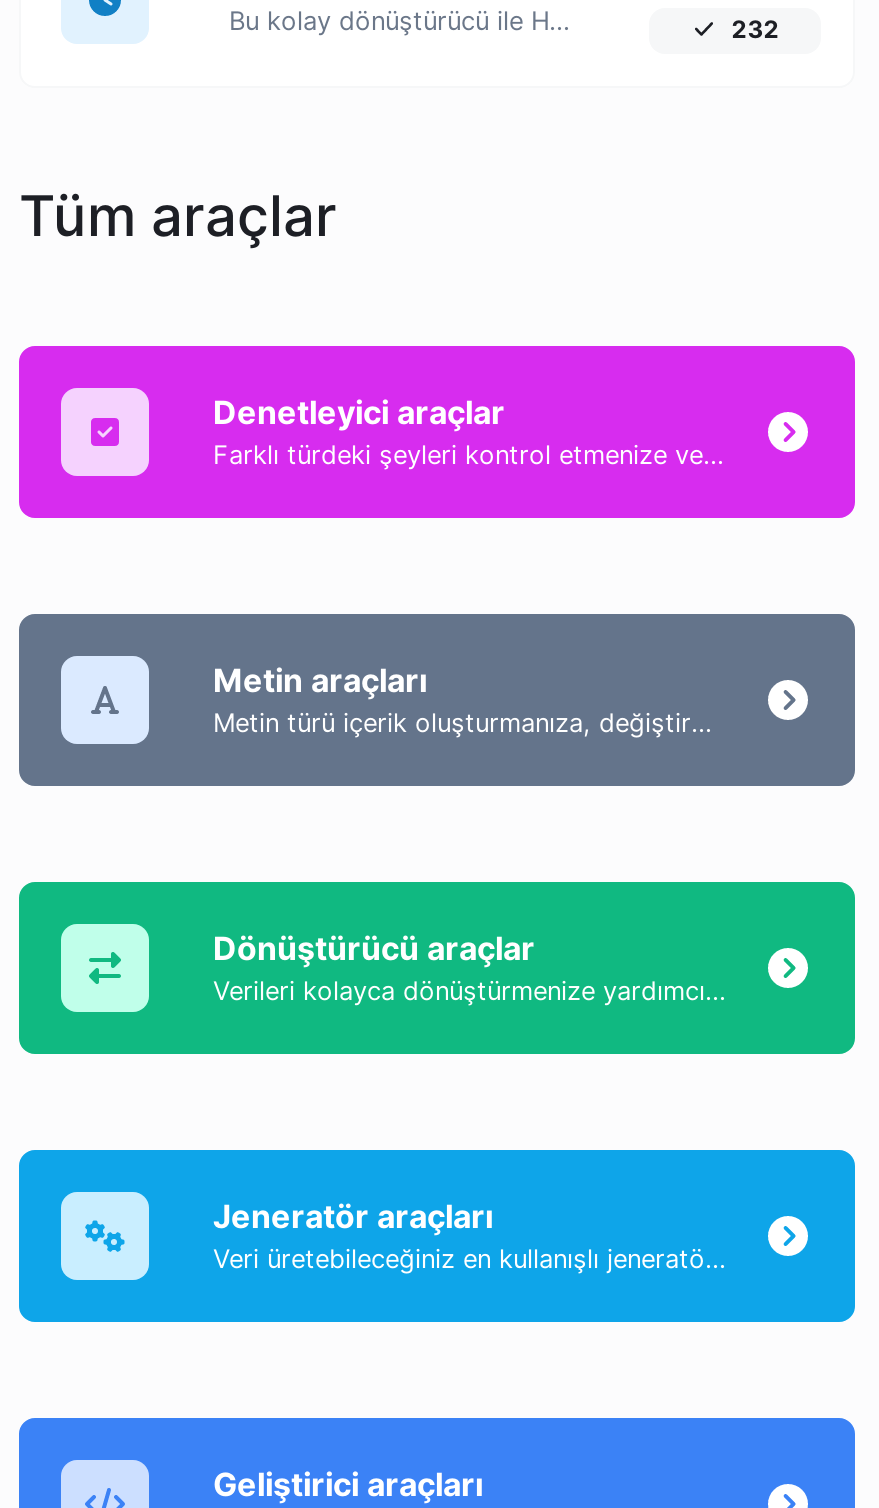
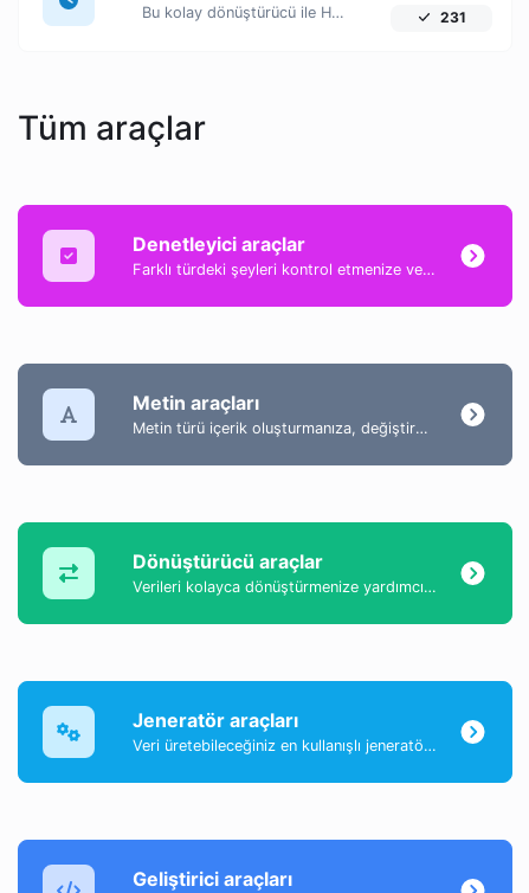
[725,14,779,44] 232 -> [437,9,467,26] 231

